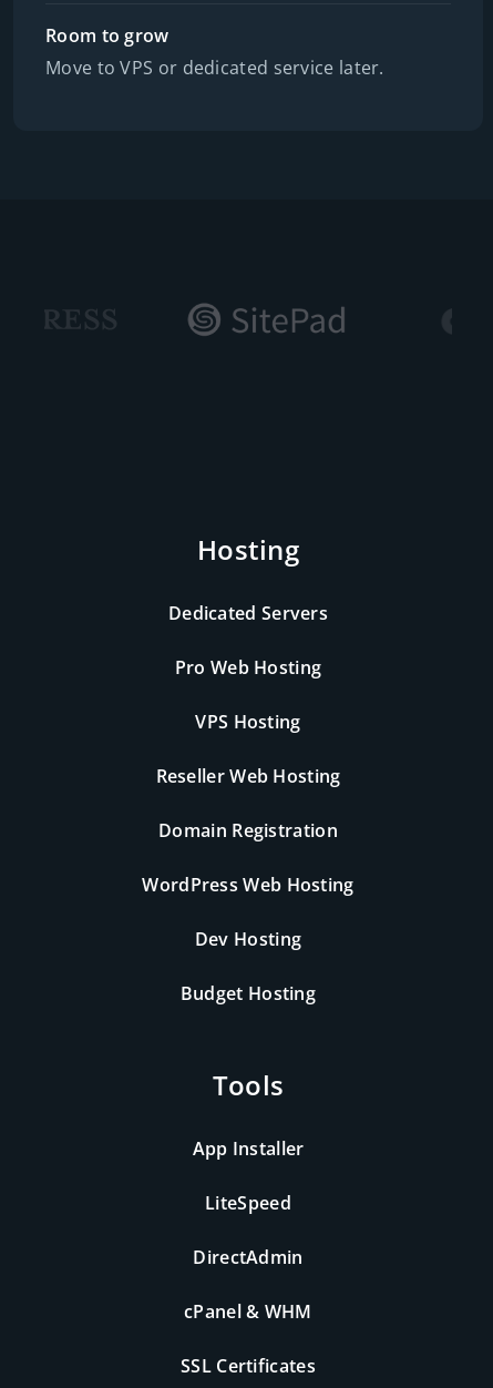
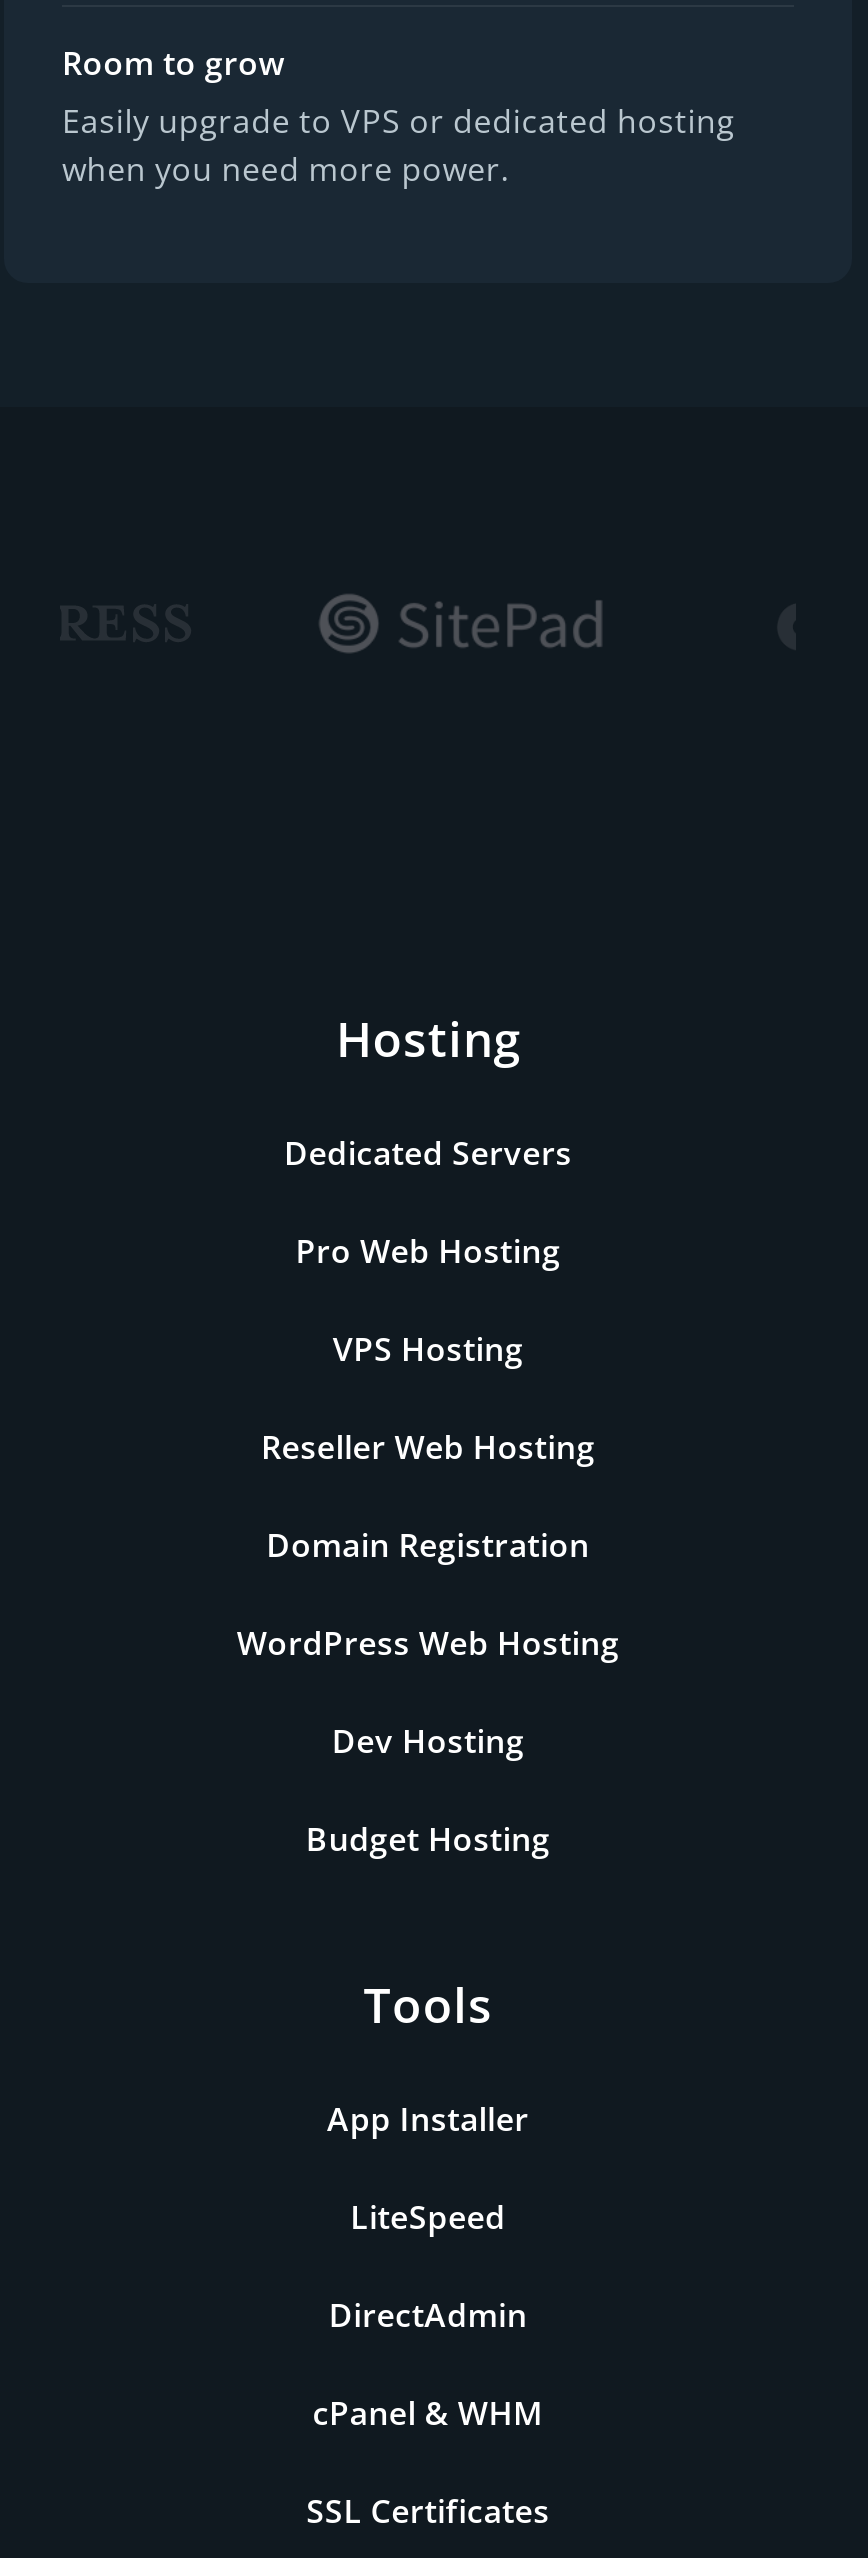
[45,55,384,80] Move to VPS or dedicated service later. -> [62,99,735,191] Easily upgrade to VPS or dedicated hosting | when you need more power.

